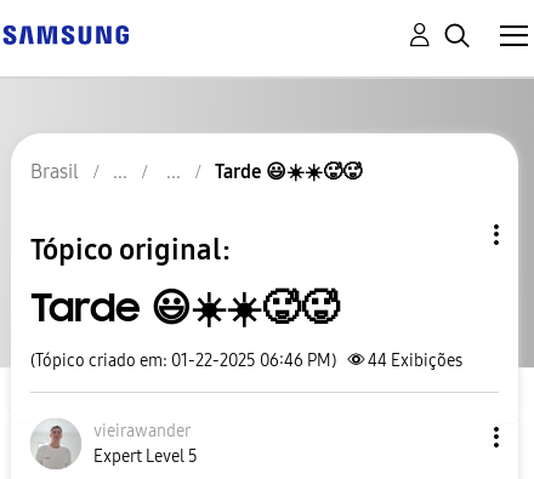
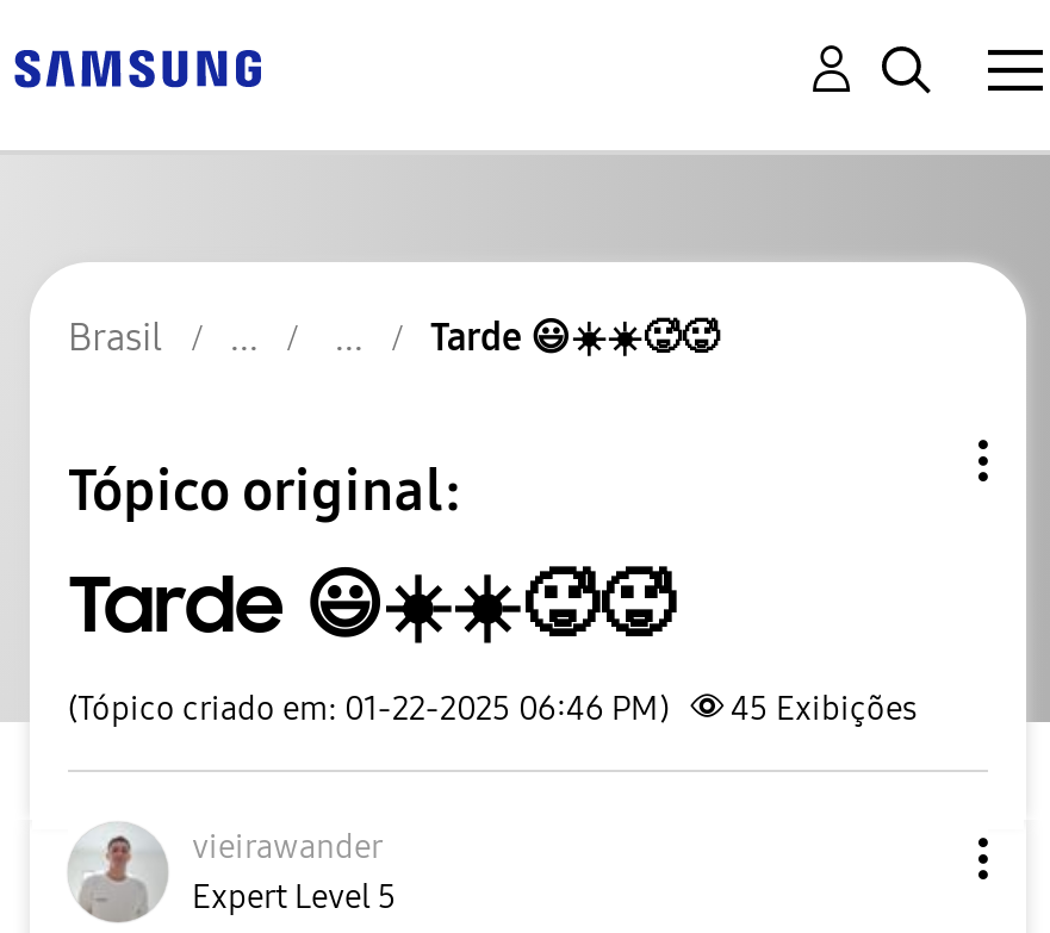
[30,350,462,371] (Tópico criado em: 01-22-2025 06:46 PM) 44 Exibições -> [68,689,917,729] (Tópico criado em: 01-22-2025 06:46 PM) 45 Exibições

